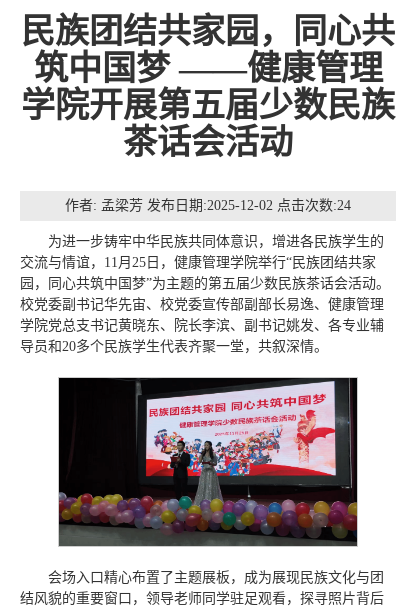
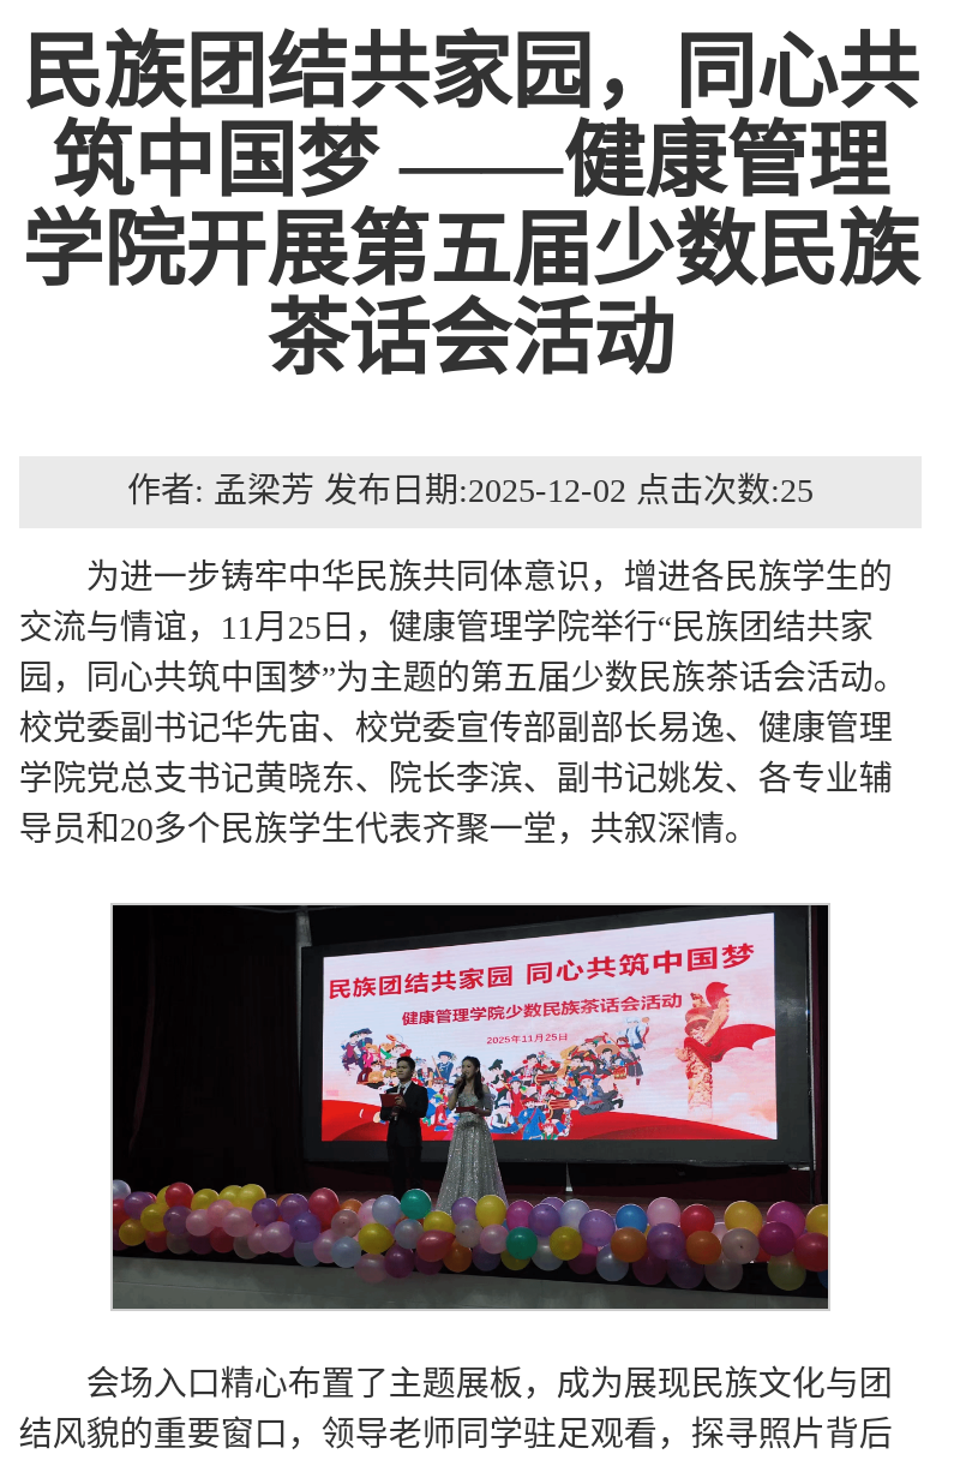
[65,198,351,213] 作者: 孟梁芳 发布日期:2025-12-02 点击次数:24 -> [127,472,814,508] 作者: 孟梁芳 发布日期:2025-12-02 点击次数:25

